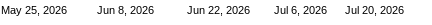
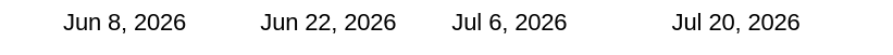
[1,4,67,16] May 25, 2026 -> none

